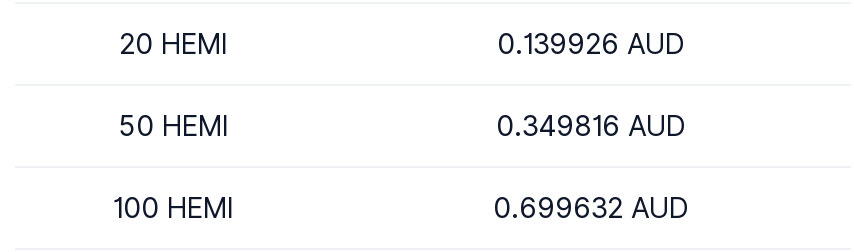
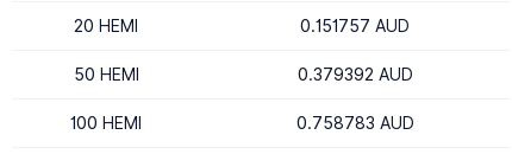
[497,26,685,60] 0.139926 AUD -> [300,15,410,36] 0.151757 AUD
[496,108,686,142] 0.349816 AUD -> [297,64,413,84] 0.379392 AUD
[493,190,689,224] 0.699632 AUD -> [296,113,414,133] 0.758783 AUD

